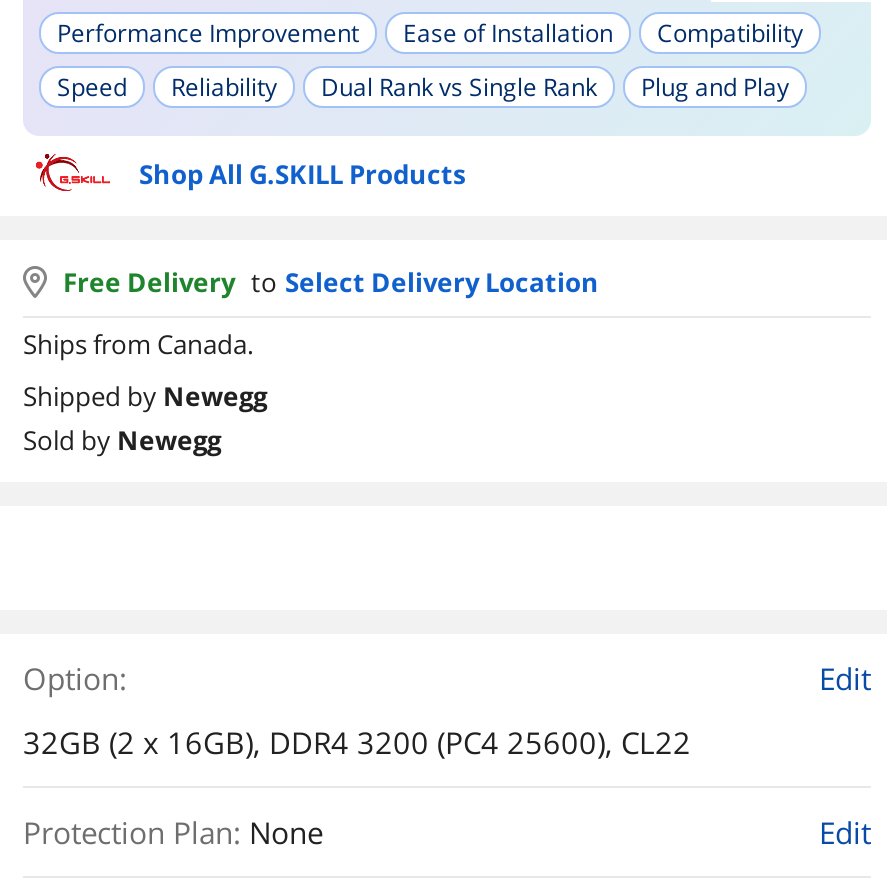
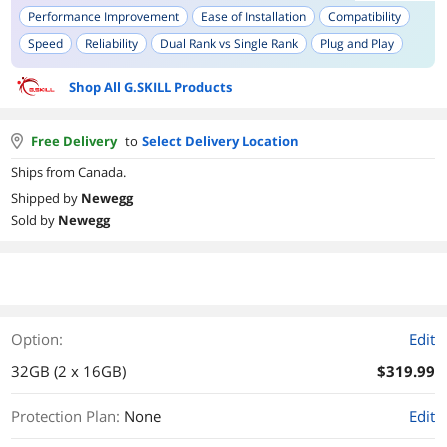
[23,722,691,762] 32GB (2 x 16GB), DDR4 3200 (PC4 25600), CL22 -> [11,361,435,381] 32GB (2 x 16GB) | $319.99

